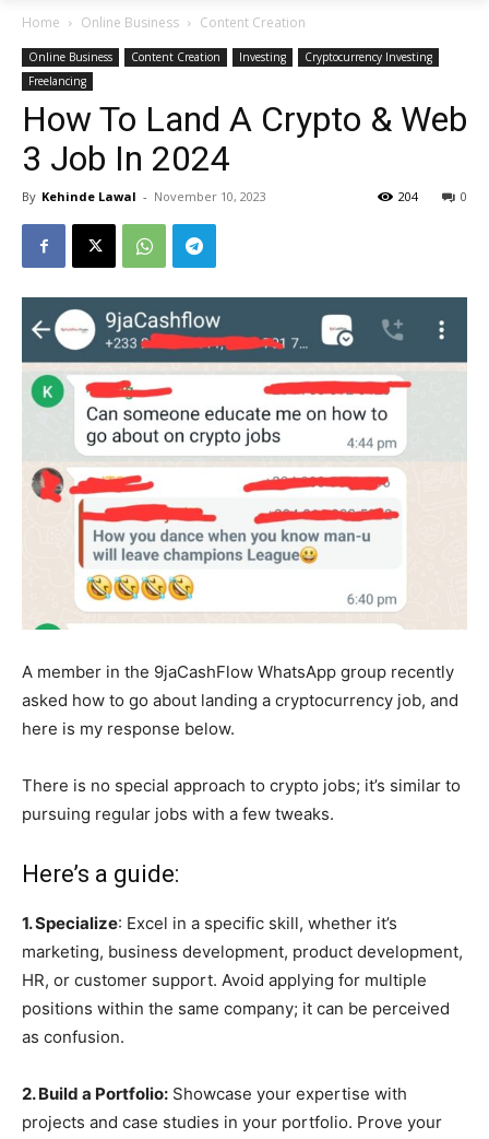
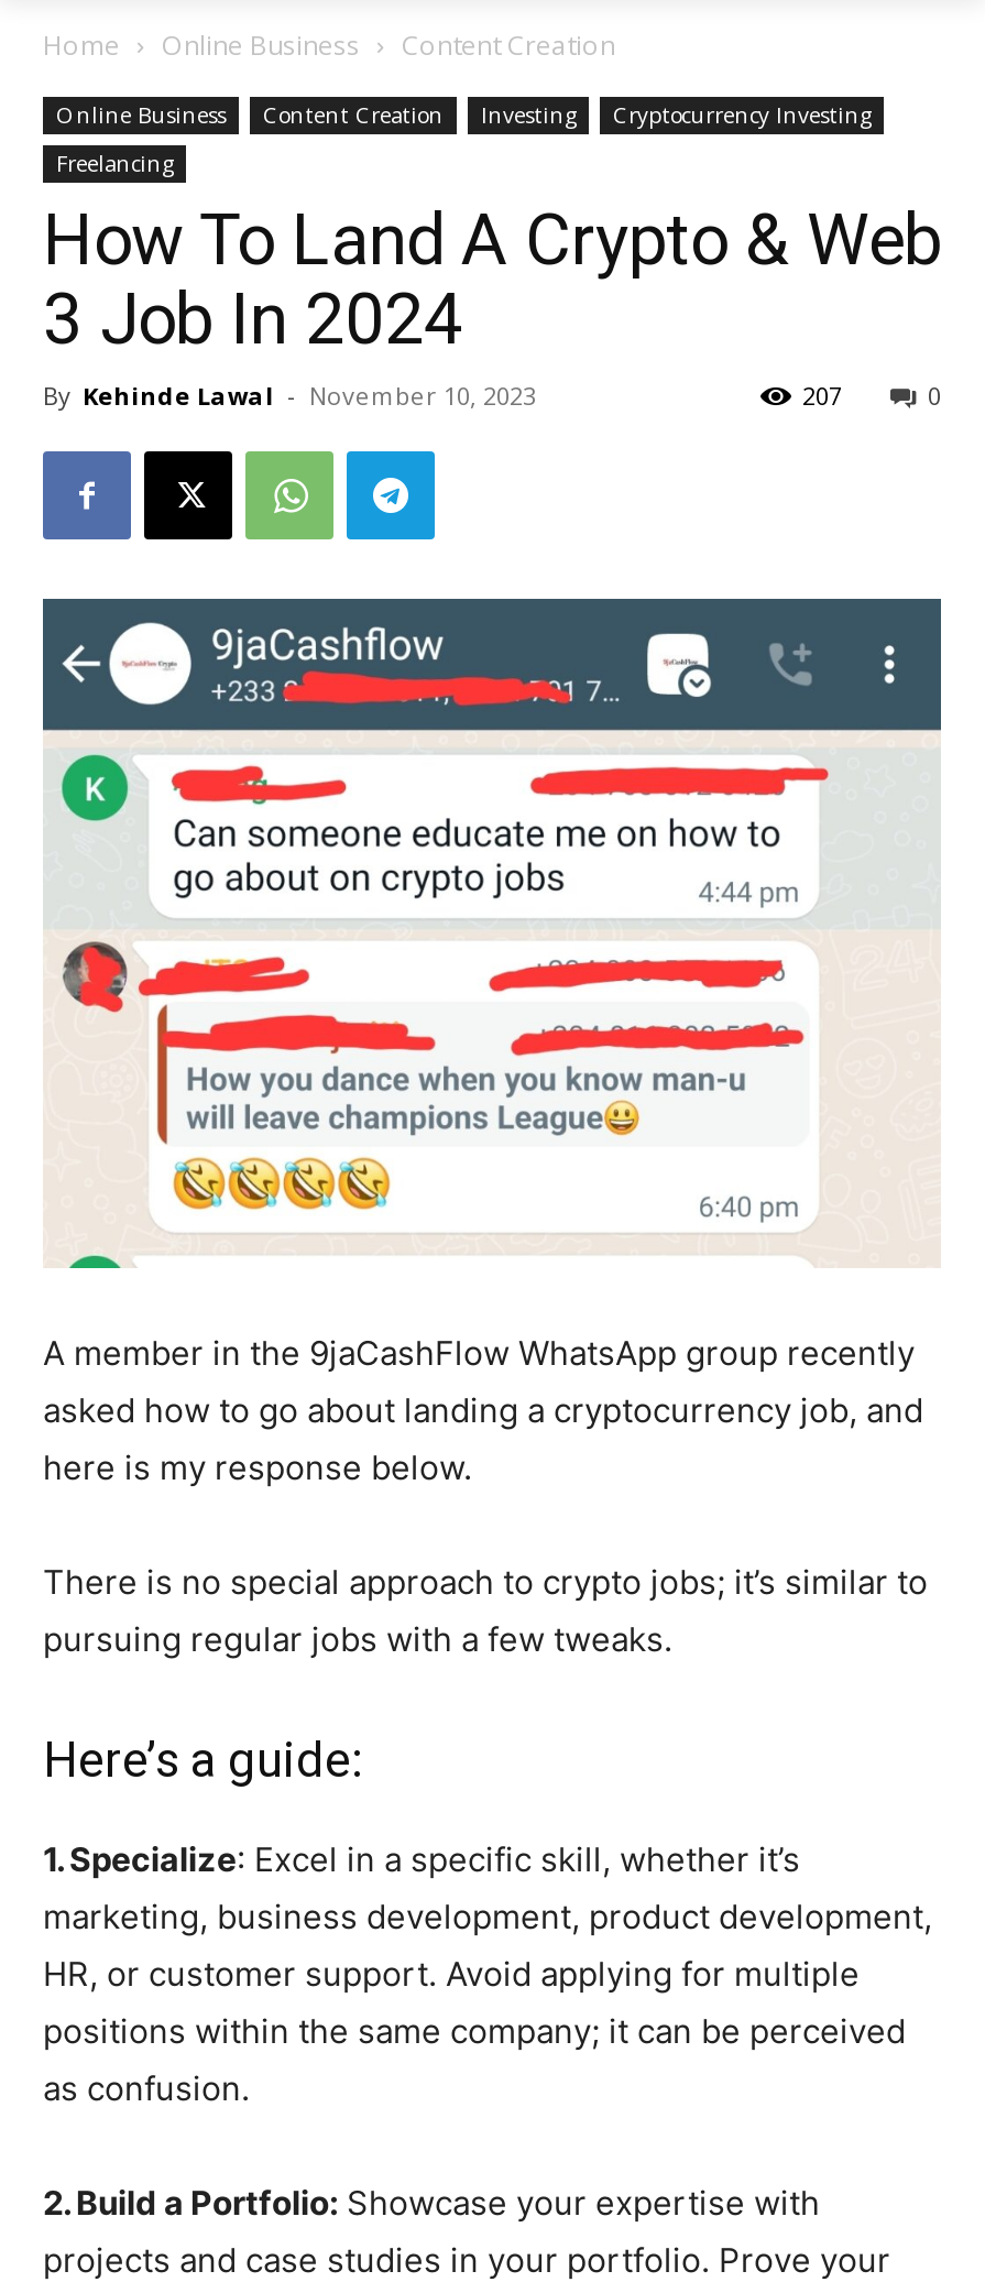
[398,188,418,204] 204 -> [802,379,842,412] 207

